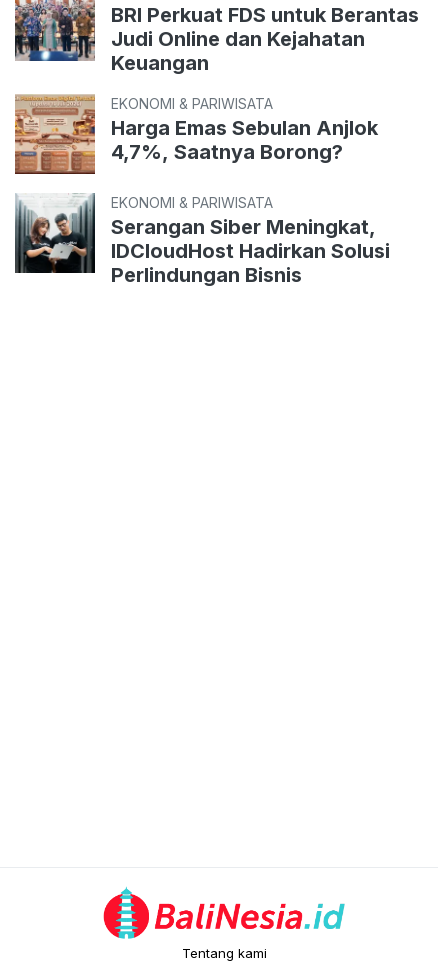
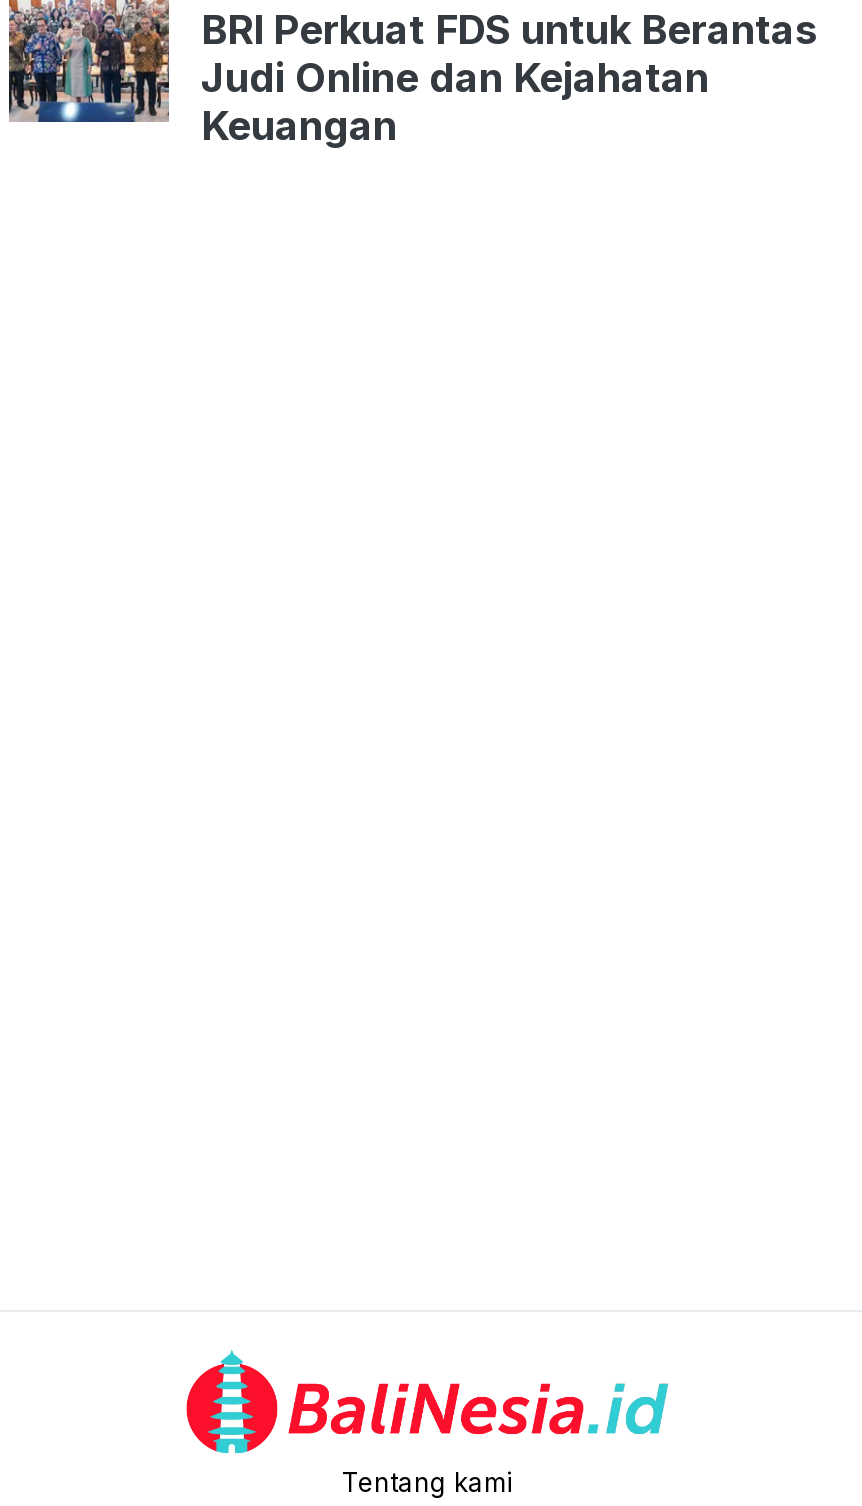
[15,94,390,287] [image] | EKONOMI & PARIWISATA | Harga Emas Sebulan Anjlok | 4,7%, Saatnya Borong? | EKONOMI & PARIWISATA | Serangan Siber Meningkat, | IDCloudHost Hadirkan Solusi | Perlindungan Bisnis -> none
[14,192,96,274] [image] -> none

